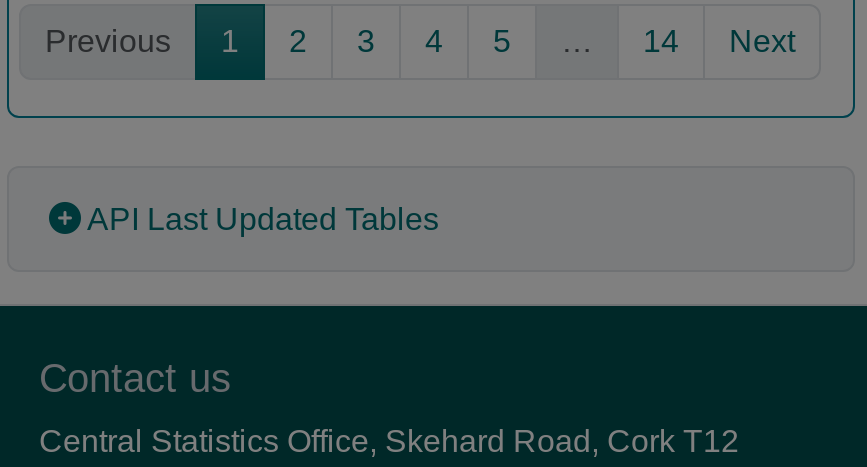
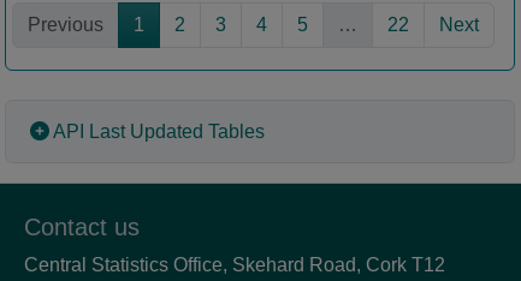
[643,23,679,57] 14 -> [387,14,409,34] 22

